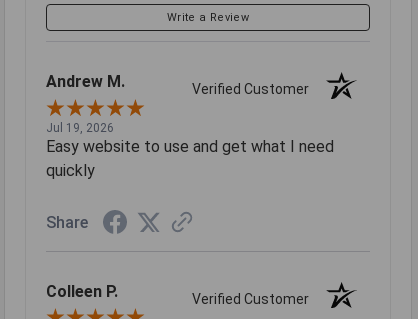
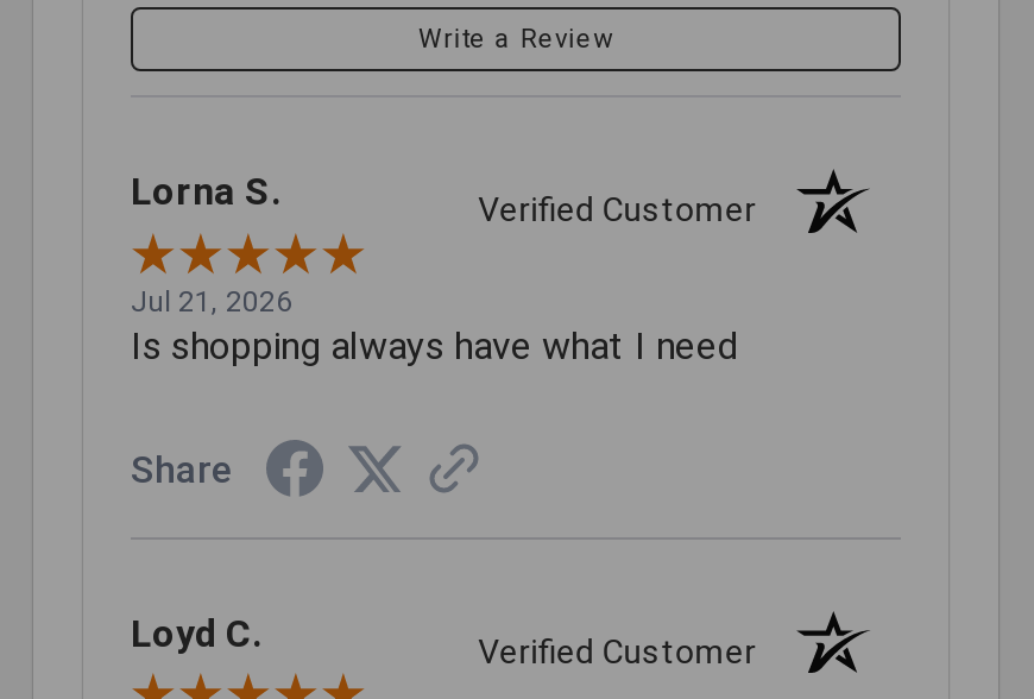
[46,72,125,91] Andrew M. -> [131,170,280,215] Lorna S.
[46,120,334,179] Jul 19, 2026 | Easy website to use and get what I need | quickly -> [131,284,739,367] Jul 21, 2026 | Is shopping always have what I need
[46,281,118,300] Colleen P. -> [131,610,261,655] Loyd C.

